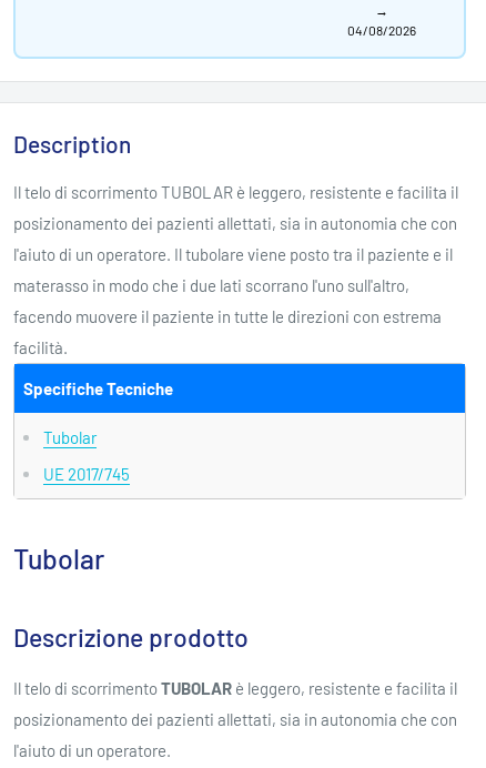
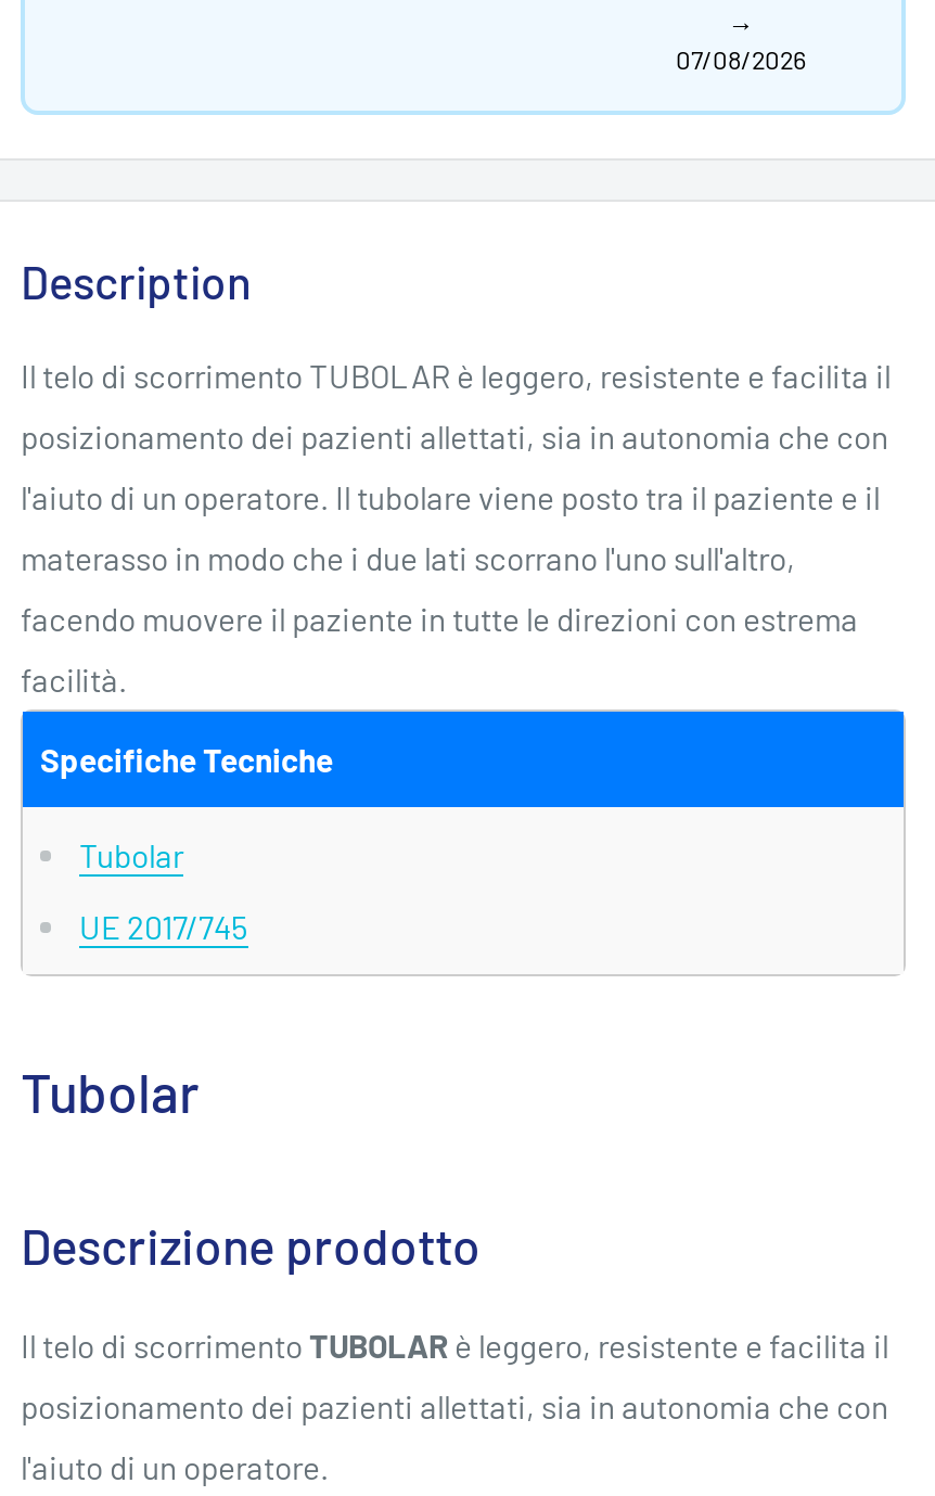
[347,22,416,37] 04/08/2026 -> [676,43,806,73] 07/08/2026

